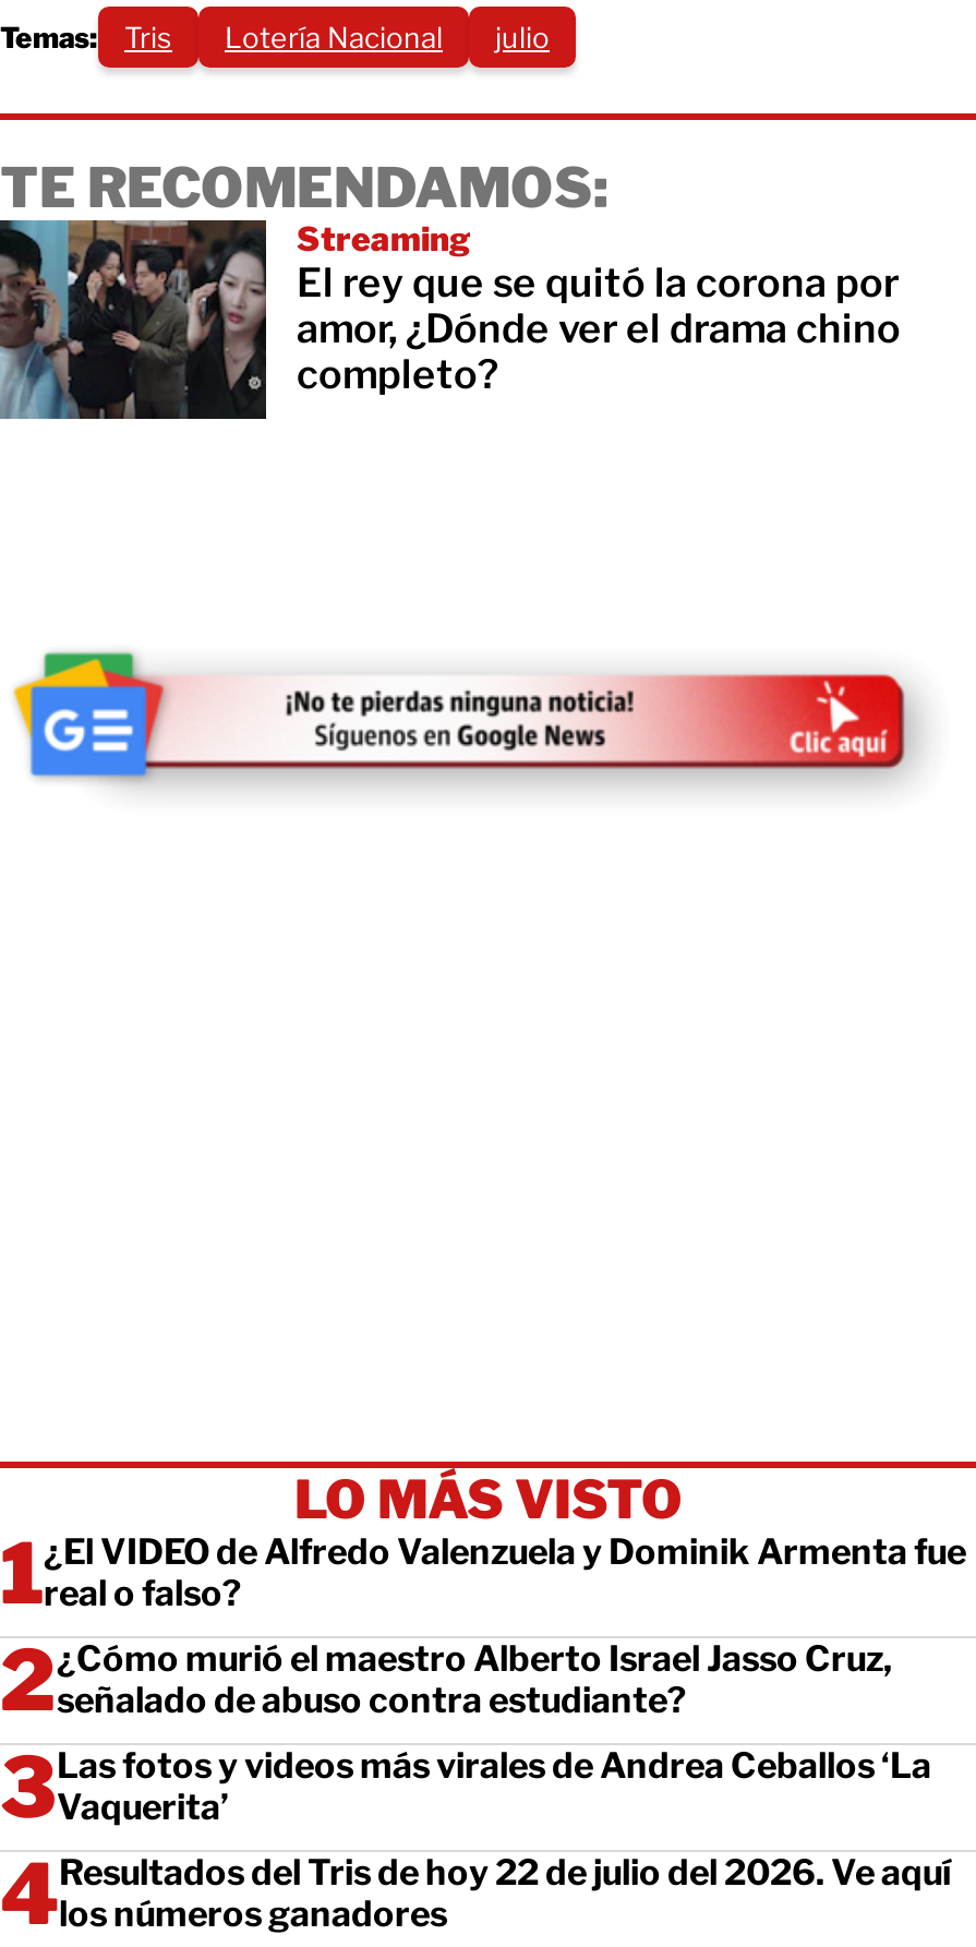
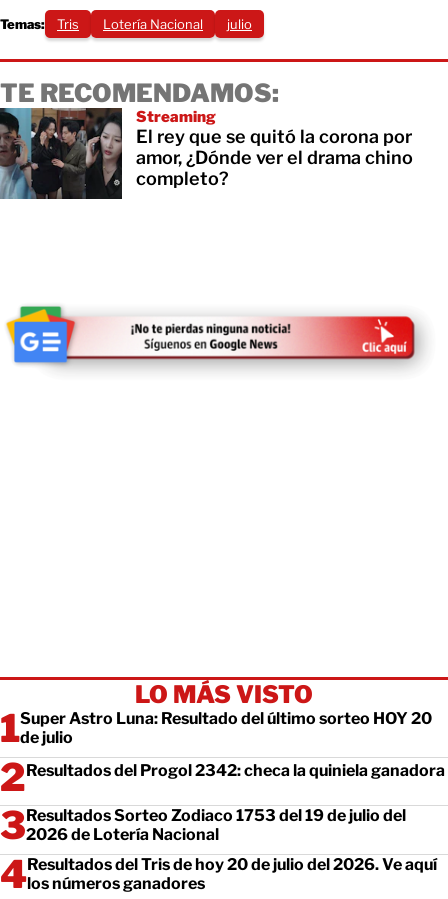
[44,1531,966,1614] ¿El VIDEO de Alfredo Valenzuela y Dominik Armenta fue | real o falso? -> [20,709,432,747] Super Astro Luna: Resultado del último sorteo HOY 20 | de julio
[57,1638,892,1721] ¿Cómo murió el maestro Alberto Israel Jasso Cruz, | señalado de abuso contra estudiante? -> [26,761,445,780] Resultados del Progol 2342: checa la quiniela ganadora
[57,1745,931,1828] Las fotos y videos más virales de Andrea Ceballos ‘La | Vaquerita’ -> [26,806,406,844] Resultados Sorteo Zodiaco 1753 del 19 de julio del | 2026 de Lotería Nacional
[59,1852,951,1894] Resultados del Tris de hoy 22 de julio del 2026. Ve aquí -> [27,855,437,874] Resultados del Tris de hoy 20 de julio del 2026. Ve aquí

